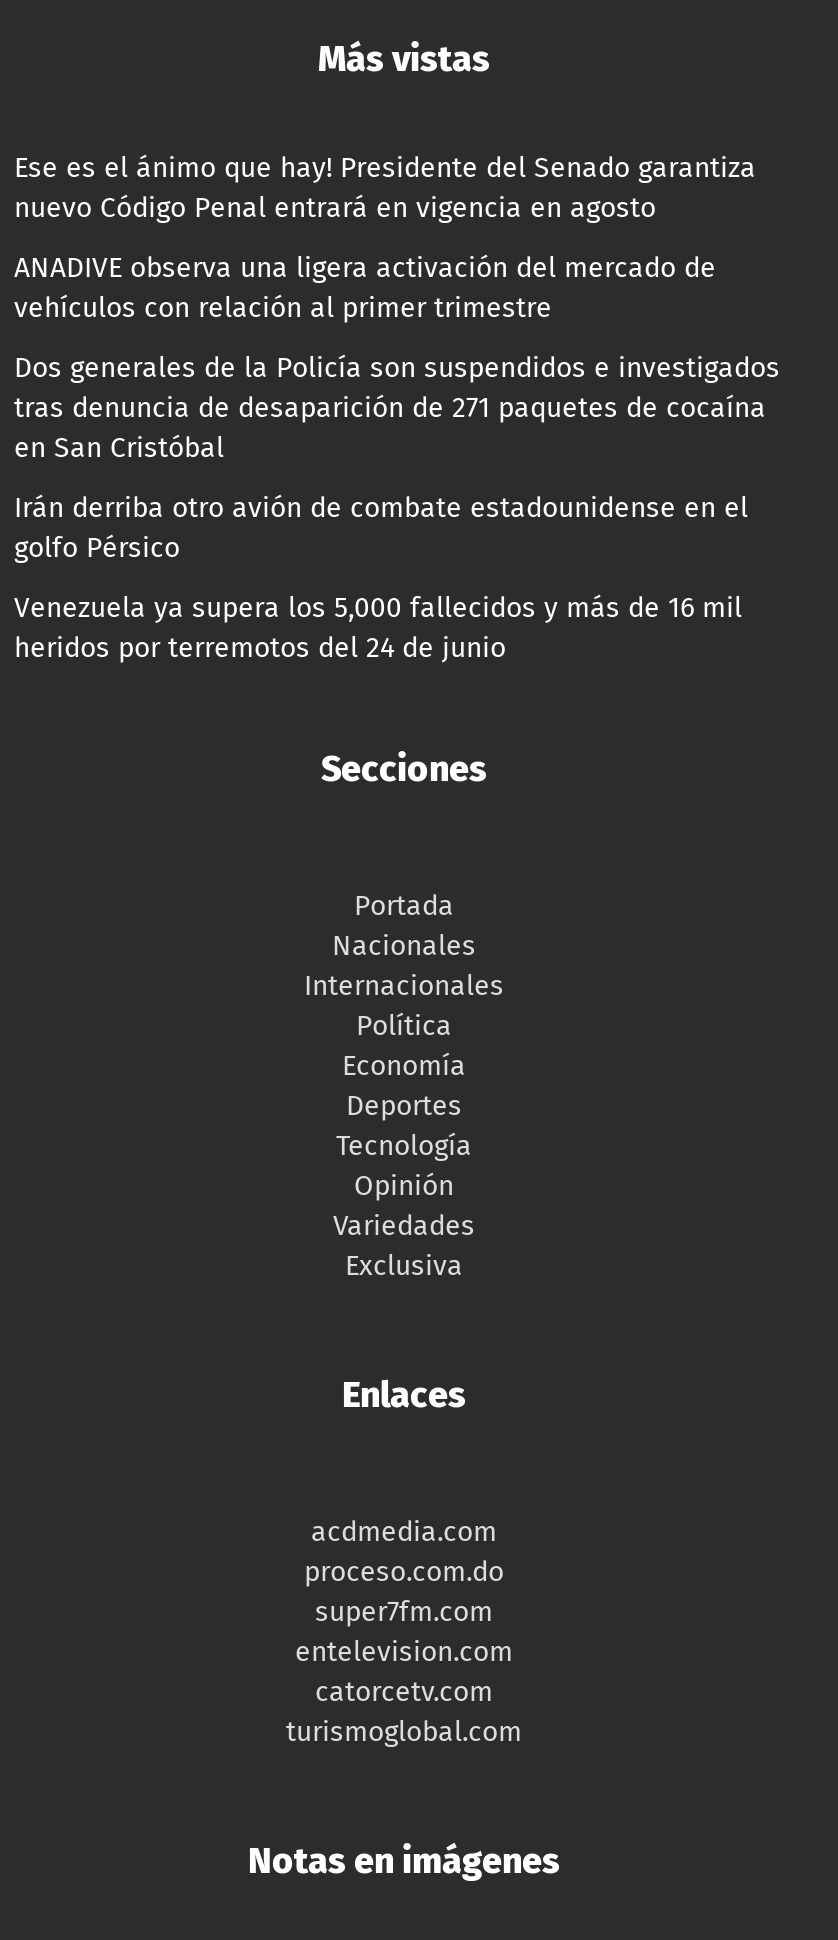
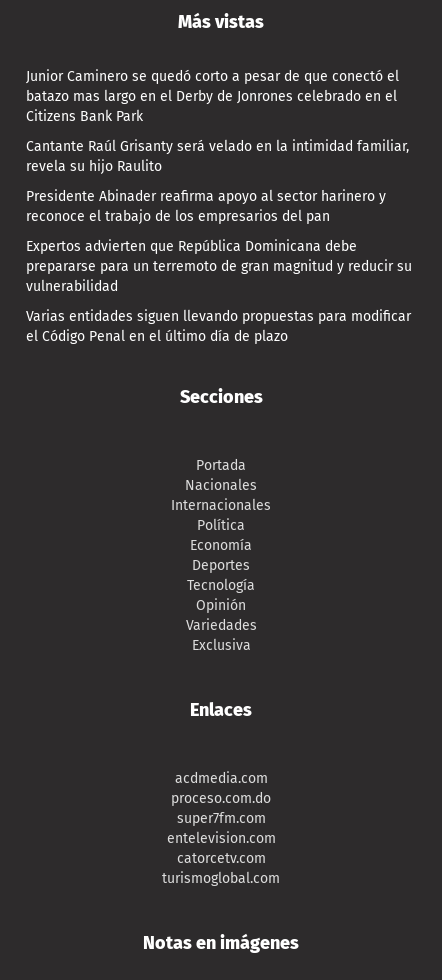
[14,152,756,226] Ese es el ánimo que hay! Presidente del Senado garantiza | nuevo Código Penal entrará en vigencia en agosto -> [26,68,399,125] Junior Caminero se quedó corto a pesar de que conectó el | batazo mas largo en el Derby de Jonrones celebrado en el | Citizens Bank Park
[14,252,716,326] ANADIVE observa una ligera activación del mercado de | vehículos con relación al primer trimestre -> [26,138,409,175] Cantante Raúl Grisanty será velado en la intimidad familiar, | revela su hijo Raulito
[14,352,780,466] Dos generales de la Policía son suspendidos e investigados | tras denuncia de desaparición de 271 paquetes de cocaína | en San Cristóbal -> [26,188,386,225] Presidente Abinader reafirma apoyo al sector harinero y | reconoce el trabajo de los empresarios del pan
[14,492,748,566] Irán derriba otro avión de combate estadounidense en el | golfo Pérsico -> [26,238,412,295] Expertos advierten que República Dominicana debe | prepararse para un terremoto de gran magnitud y reducir su | vulnerabilidad
[14,592,742,666] Venezuela ya supera los 5,000 fallecidos y más de 16 mil | heridos por terremotos del 24 de junio -> [26,308,411,345] Varias entidades siguen llevando propuestas para modificar | el Código Penal en el último día de plazo

